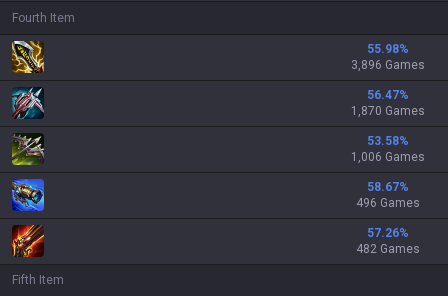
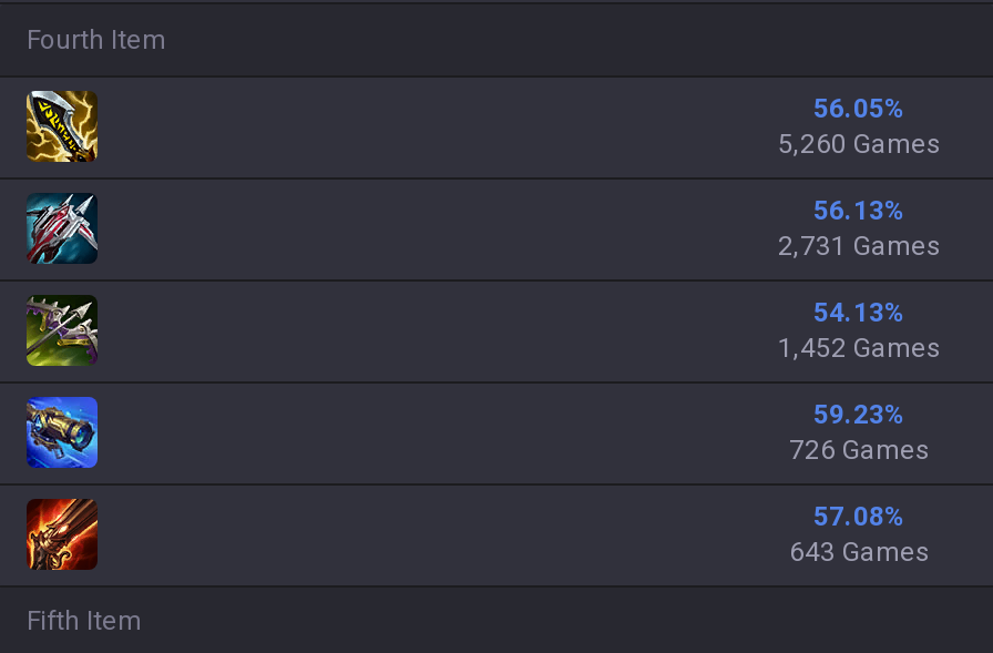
[367,42,409,56] 55.98% -> [813,93,907,124] 56.05%
[351,58,425,72] 3,896 Games -> [778,129,942,160] 5,260 Games
[367,88,409,102] 56.47% -> [813,195,907,226] 56.13%
[351,104,425,118] 1,870 Games -> [778,231,942,262] 2,731 Games
[367,134,409,148] 53.58% -> [813,297,907,328] 54.13%
[351,150,425,164] 1,006 Games -> [778,333,942,364] 1,452 Games
[367,180,409,194] 58.67% -> [813,399,907,430] 59.23%
[356,196,420,210] 496 Games -> [789,435,931,466] 726 Games
[367,226,409,240] 57.26% -> [813,501,907,532] 57.08%
[356,242,420,256] 482 Games -> [789,537,931,568] 643 Games

